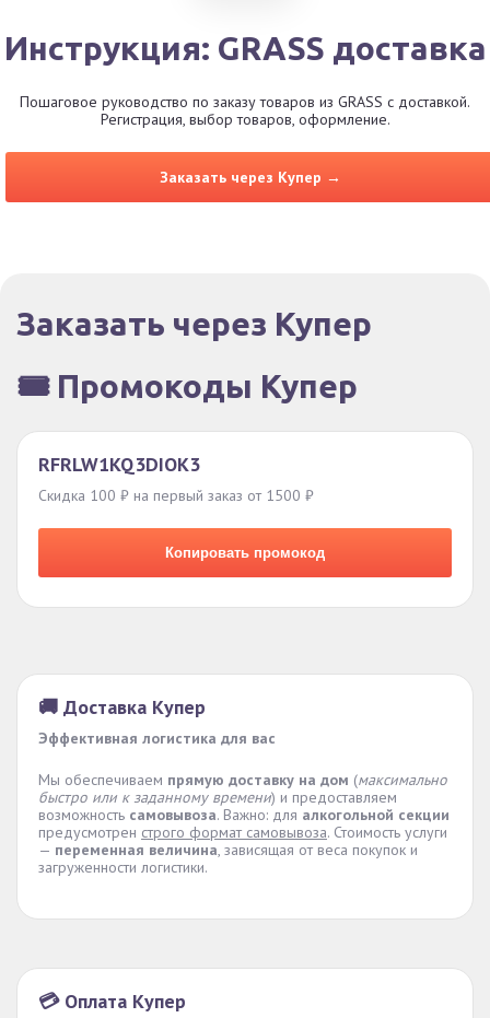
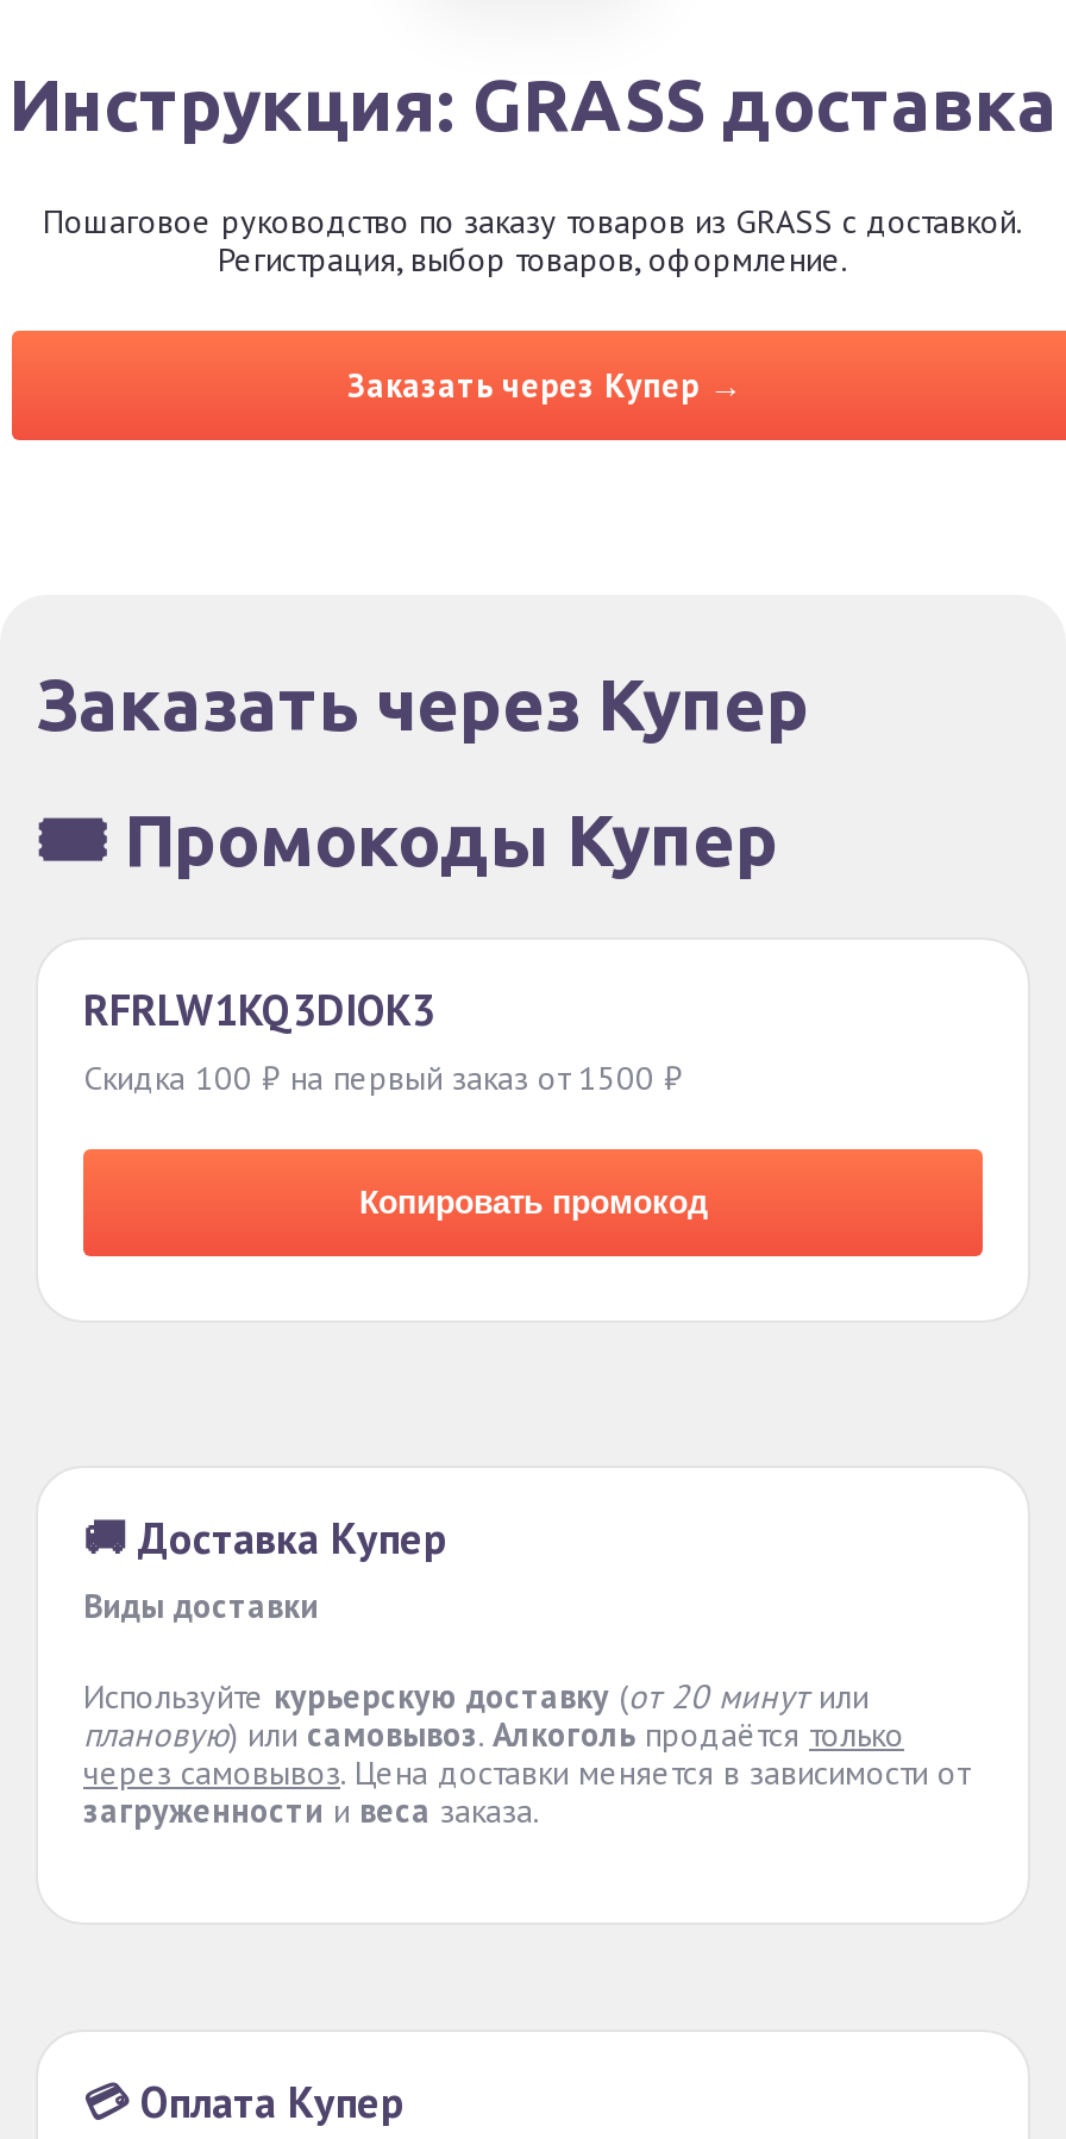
[38,728,276,748] Эффективная логистика для вас -> [83,1585,319,1627] Виды доставки
[38,770,450,877] Мы обеспечиваем прямую доставку на дом (максимально | быстро или к заданному времени) и предоставляем | возможность самовывоза. Важно: для алкогольной секции | предусмотрен строго формат самовывоза. Стоимость услуги | — переменная величина, зависящая от веса покупок и | загруженности логистики. -> [83,1675,968,1832] Используйте курьерскую доставку (от 20 минут или | плановую) или самовывоз.Алкоголь продаётся только | через самовывоз. Цена доставки меняется в зависимости от | загруженностии веса заказа.

